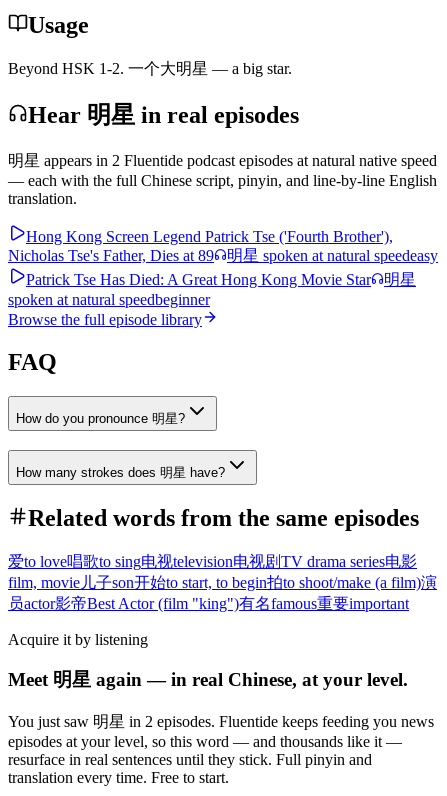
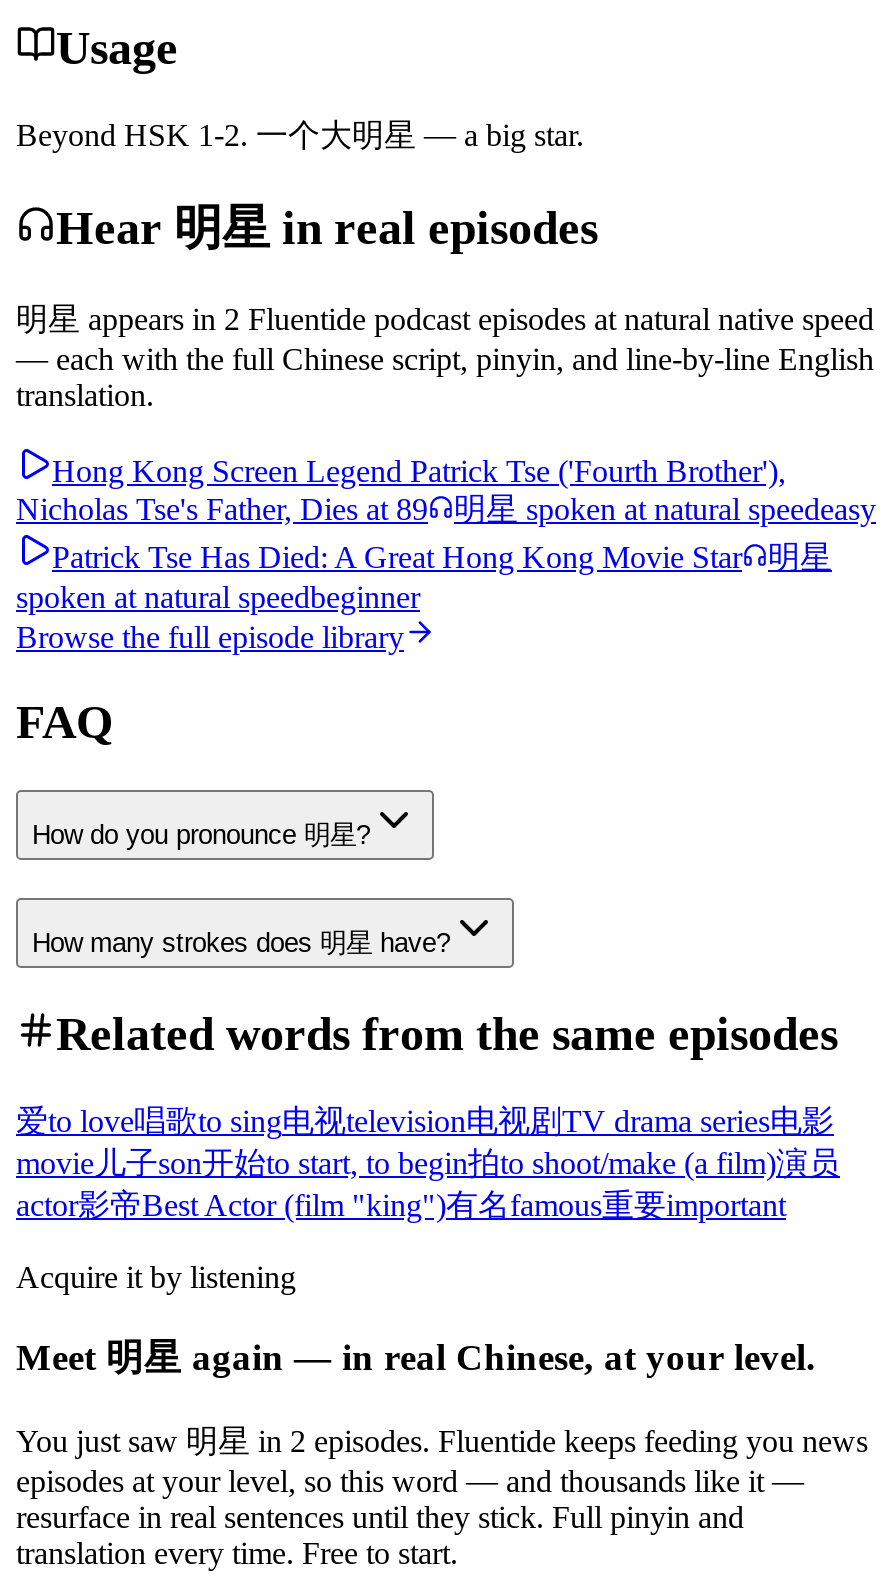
[8,574,437,612] film, movie儿子son开始to start, to begin拍to shoot/make (a film)演 | 员actor影帝Best Actor (film "king")有名famous重要important -> [16,1145,840,1221] movie儿子son开始to start, to begin拍to shoot/make (a film)演员 | actor影帝Best Actor (film "king")有名famous重要important

